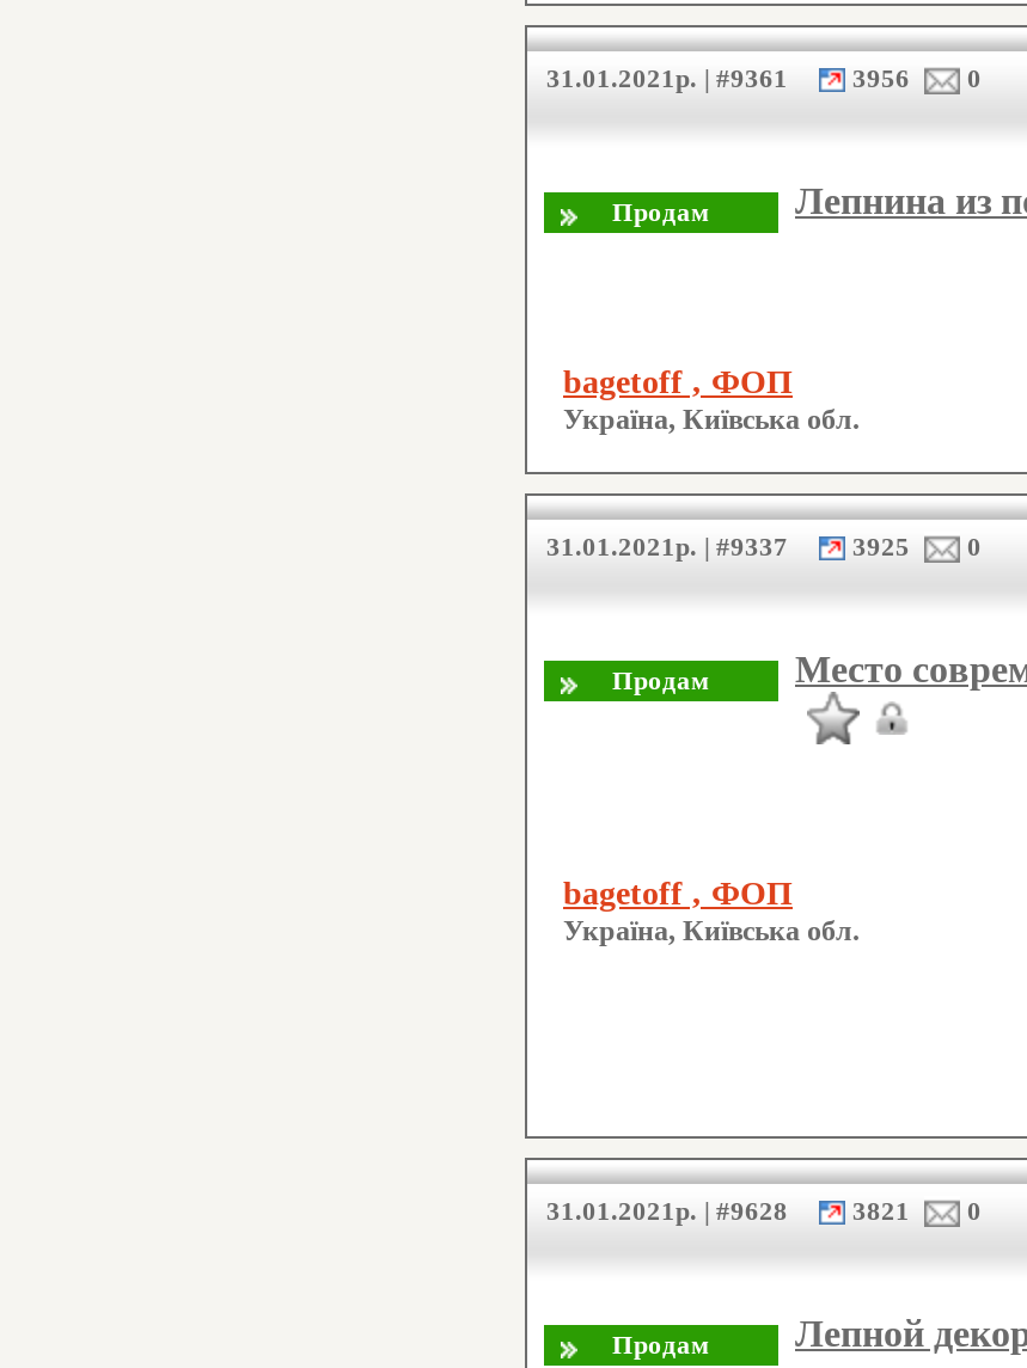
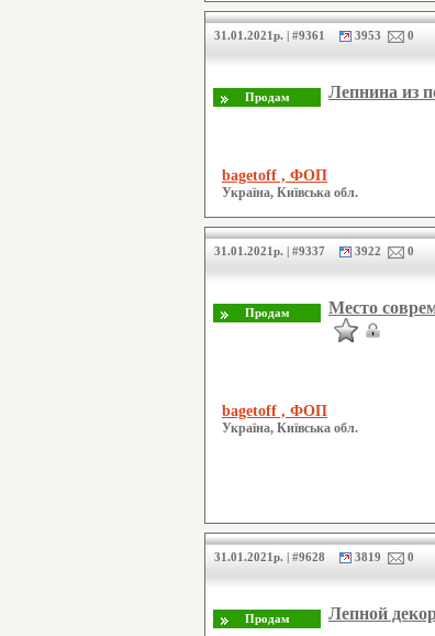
[845,63,924,92] 3956 -> [352,29,388,42] 3953
[845,532,924,560] 3925 -> [352,244,388,257] 3922
[845,1196,924,1225] 3821 -> [352,550,388,563] 3819

